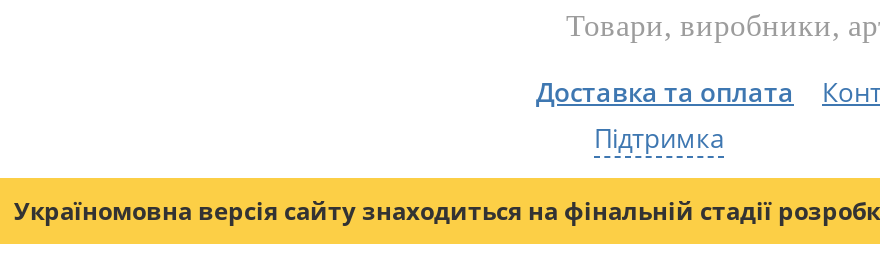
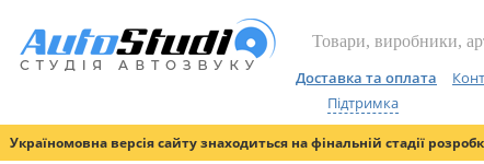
none -> [20,17,277,71] [image]

